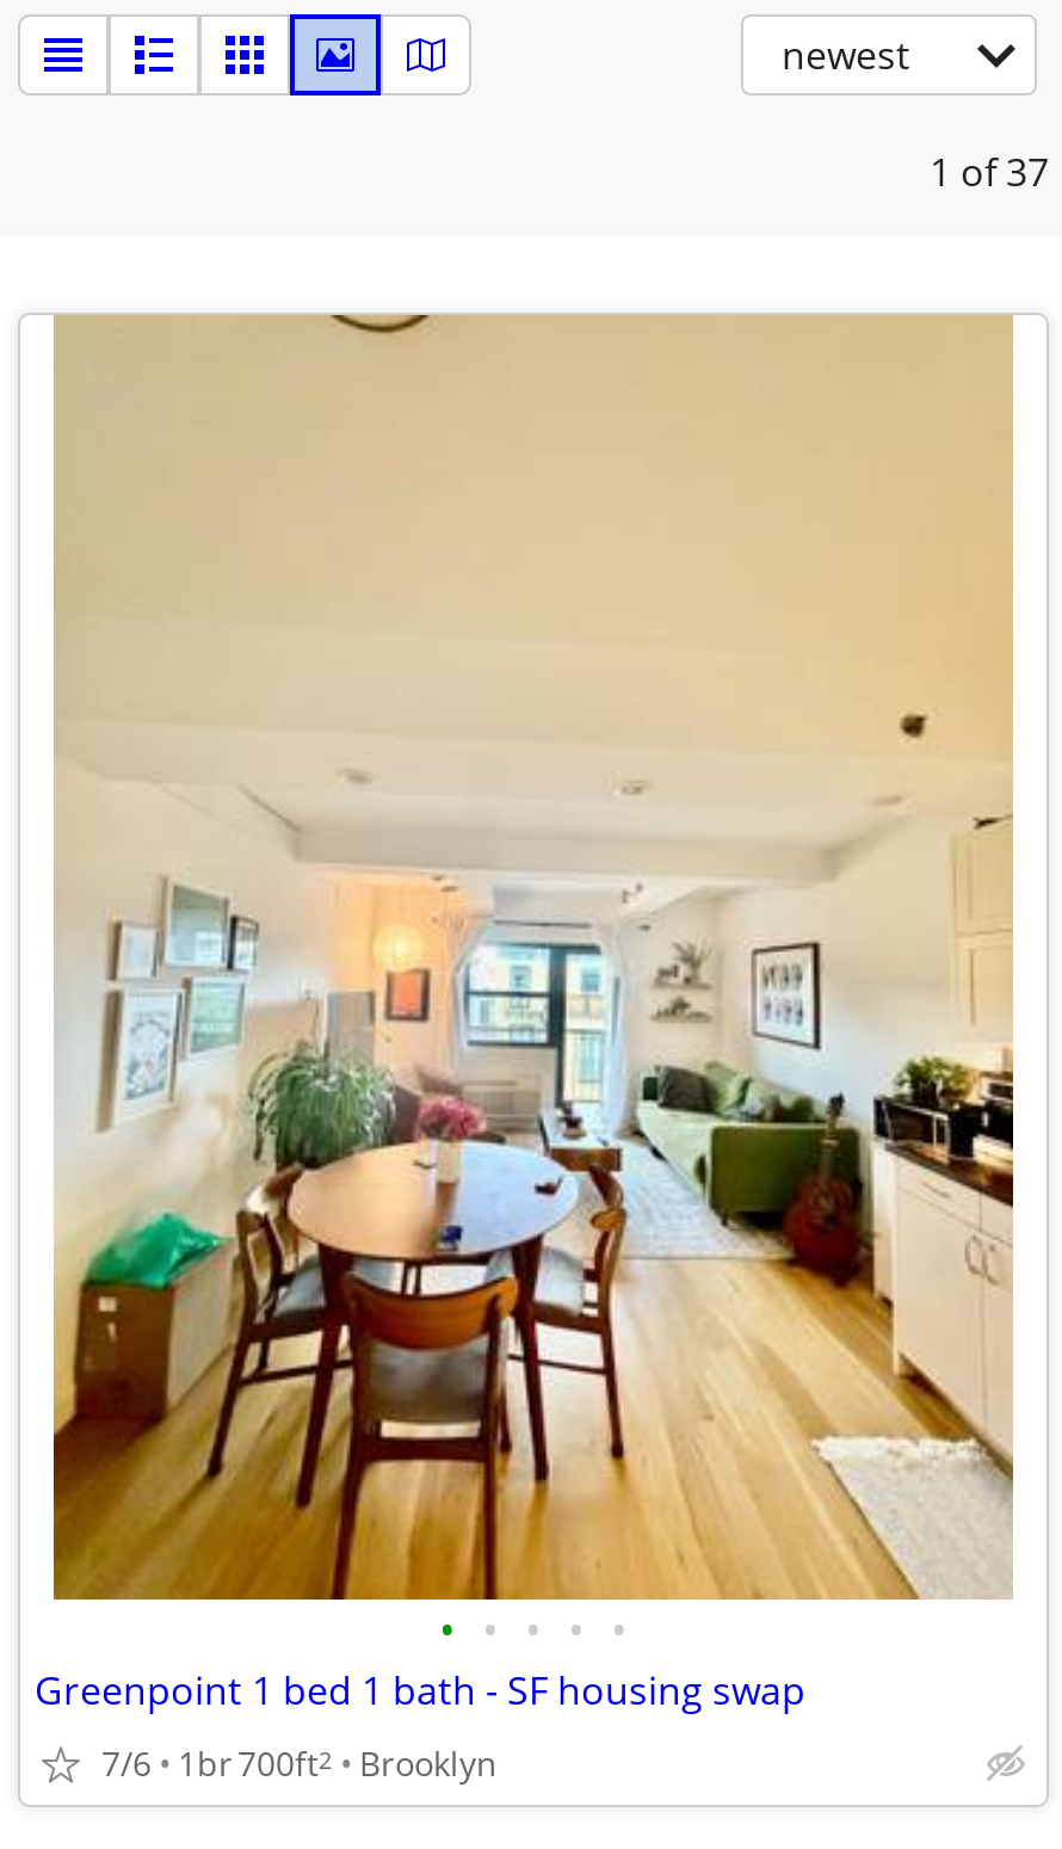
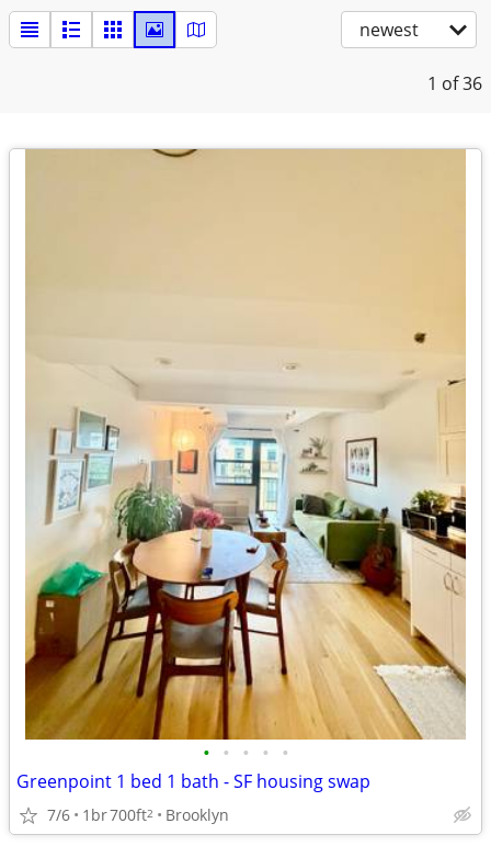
[930,146,1049,198] 1 of 37 -> [427,71,482,95] 1 of 36

